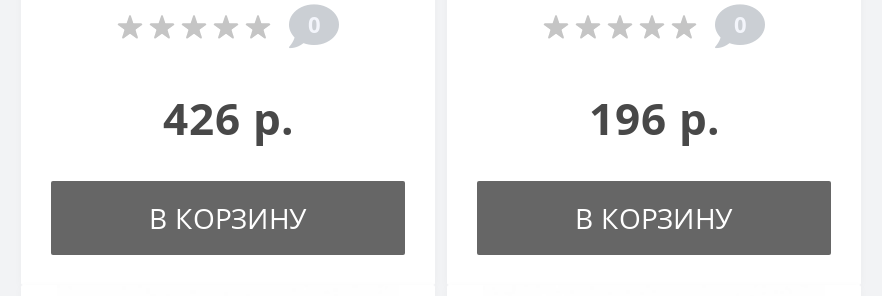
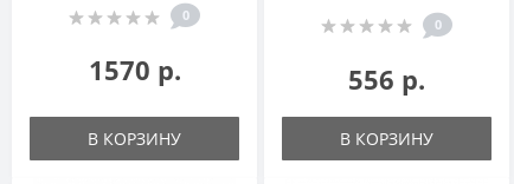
[163,86,293,146] 426 р. -> [88,52,181,88] 1570 р.
[589,86,719,146] 196 р. -> [348,61,425,96] 556 р.

